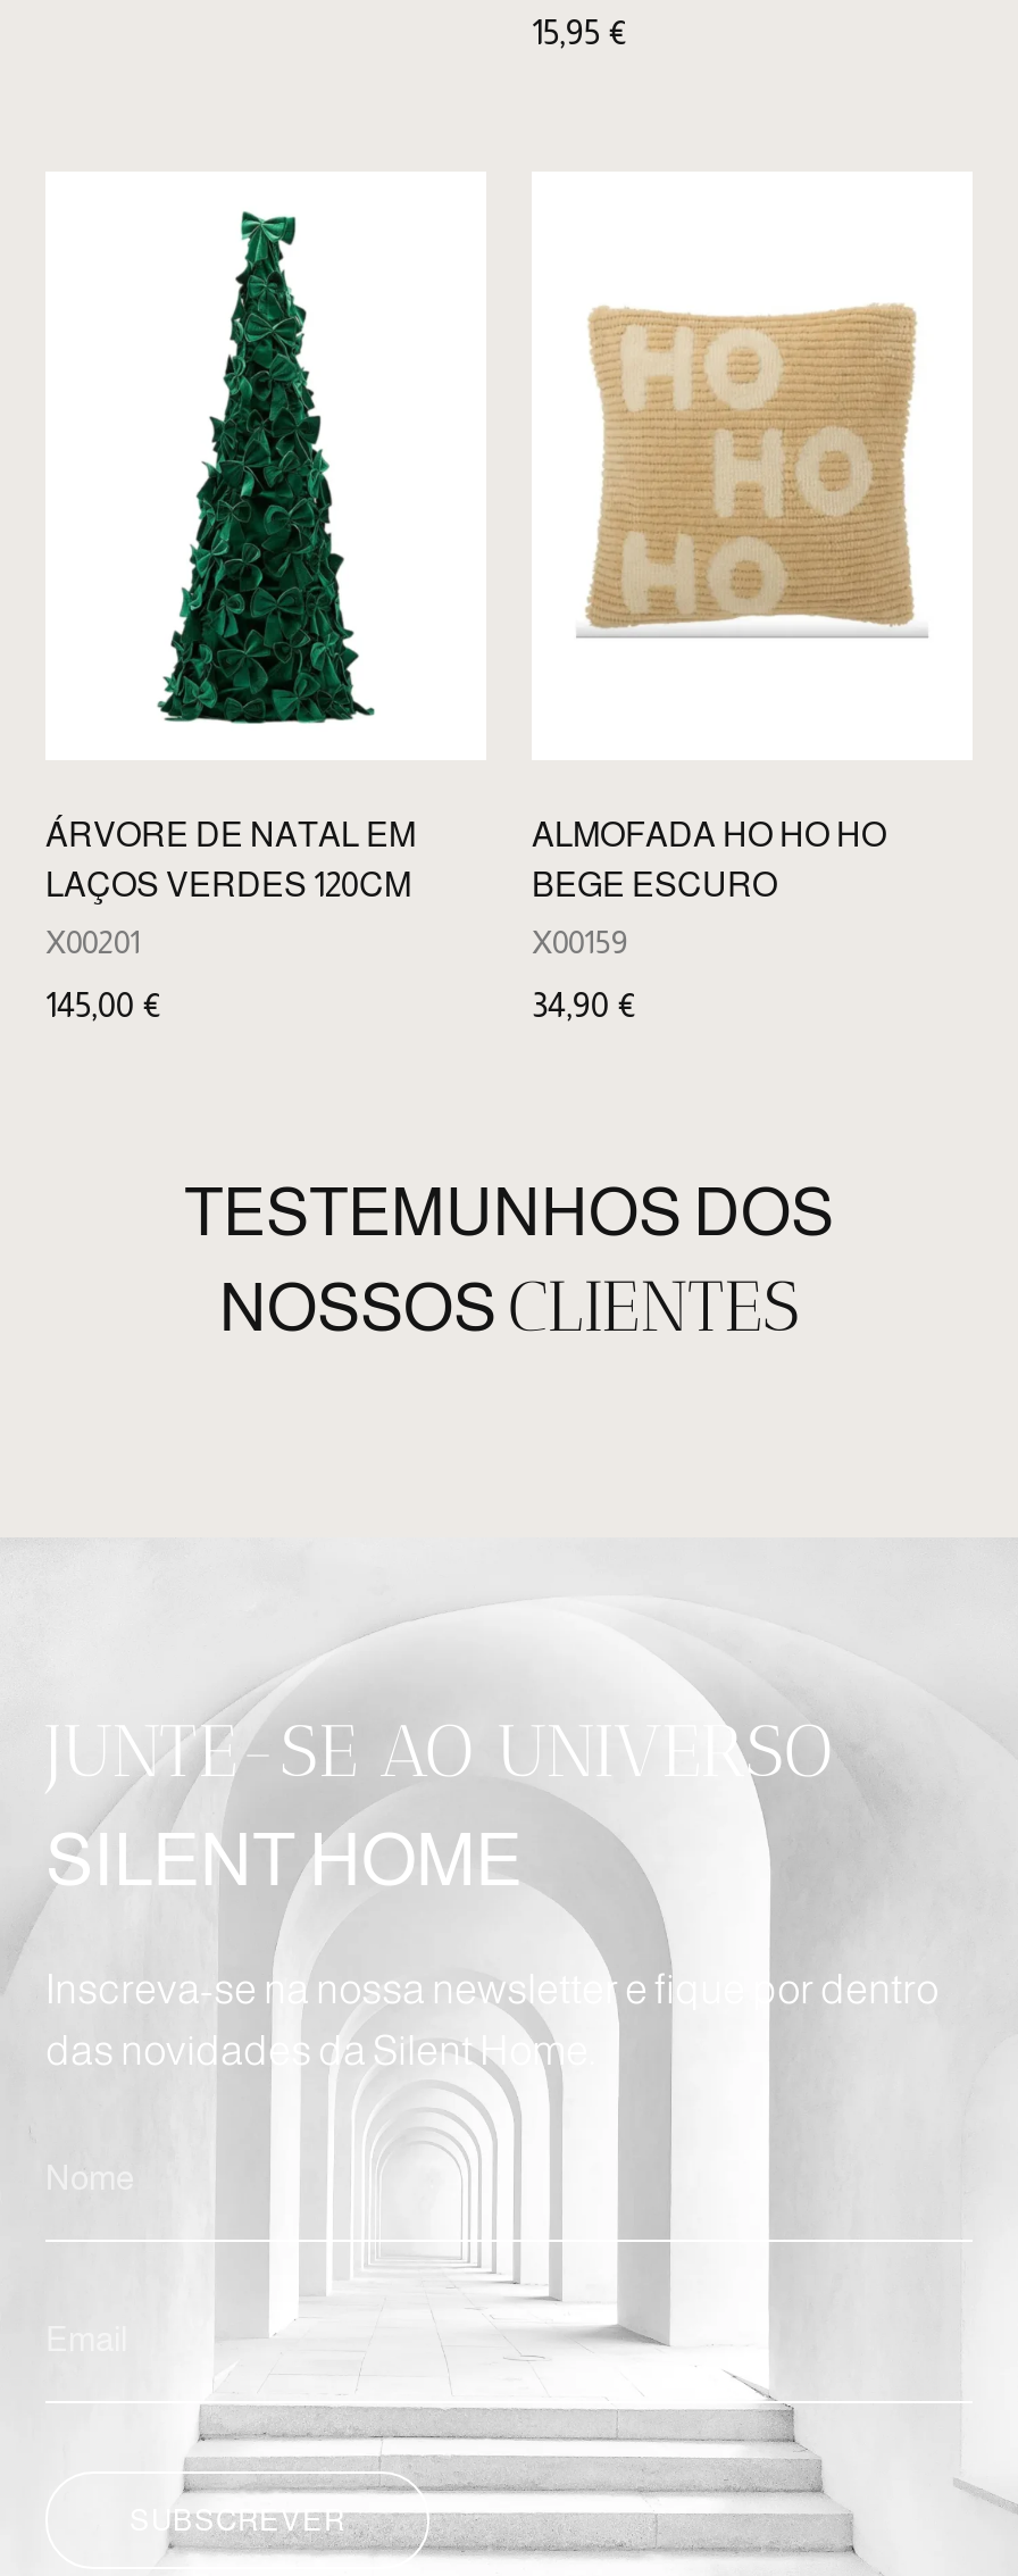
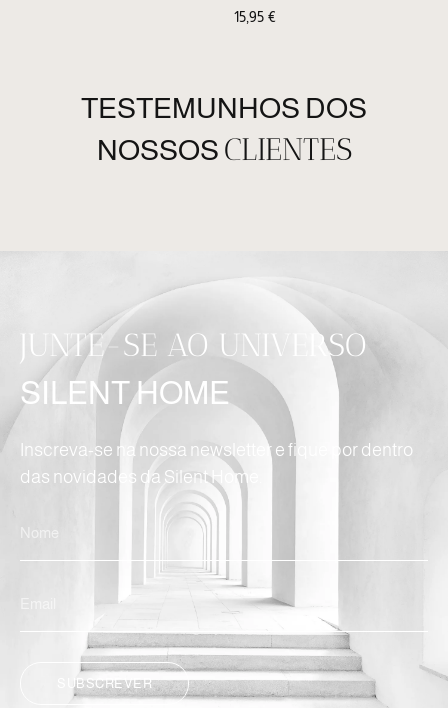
[45,210,416,1023] [image] | ÁRVORE DE NATAL EM | LAÇOS VERDES 120CM | X00201 | 145,00 € -> none
[586,303,916,631] [image] -> none
[532,814,886,1023] ALMOFADA HO HO HO | BEGE ESCURO | X00159 | 34,90 € -> none

